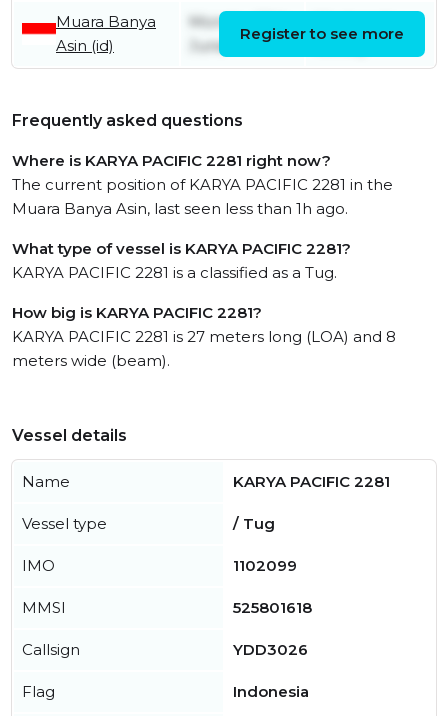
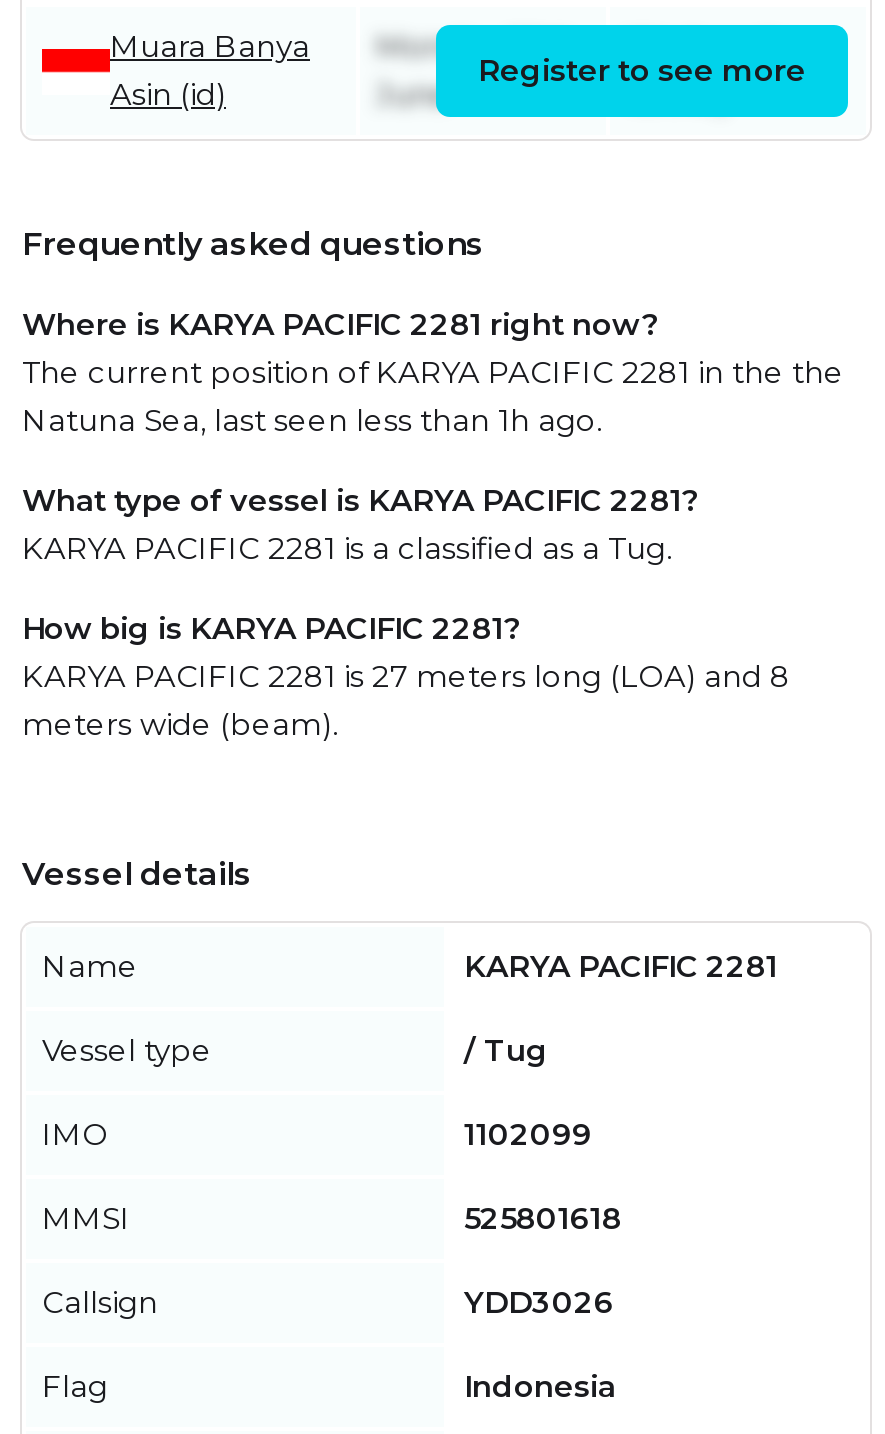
[12,175,393,218] The current position of KARYA PACIFIC 2281 in the | Muara Banya Asin, last seen less than 1h ago. -> [22,354,844,440] The current position of KARYA PACIFIC 2281 in the the | Natuna Sea, last seen less than 1h ago.

